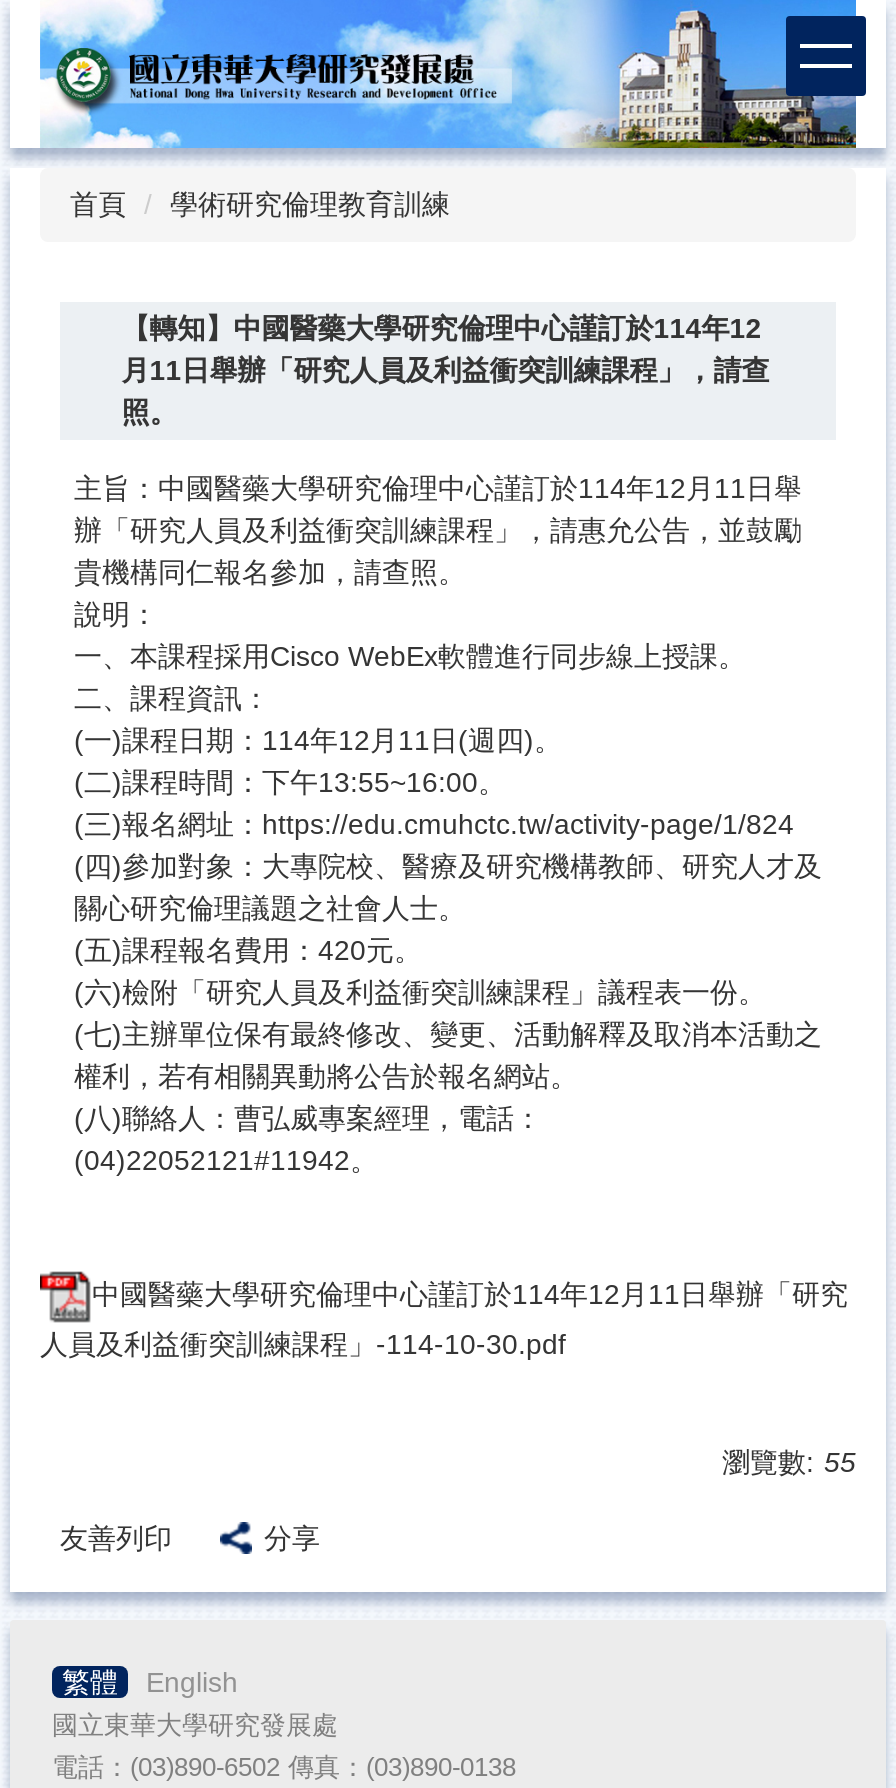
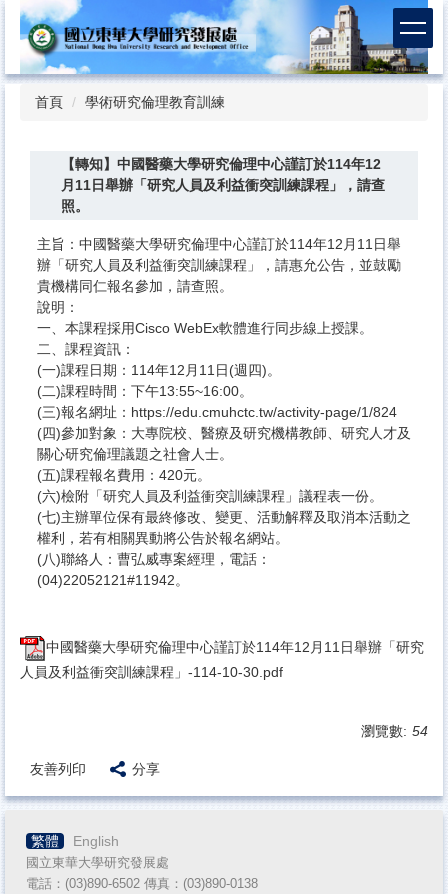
[722,1446,856,1478] 瀏覽數: 55 -> [361,723,428,739] 瀏覽數: 54

